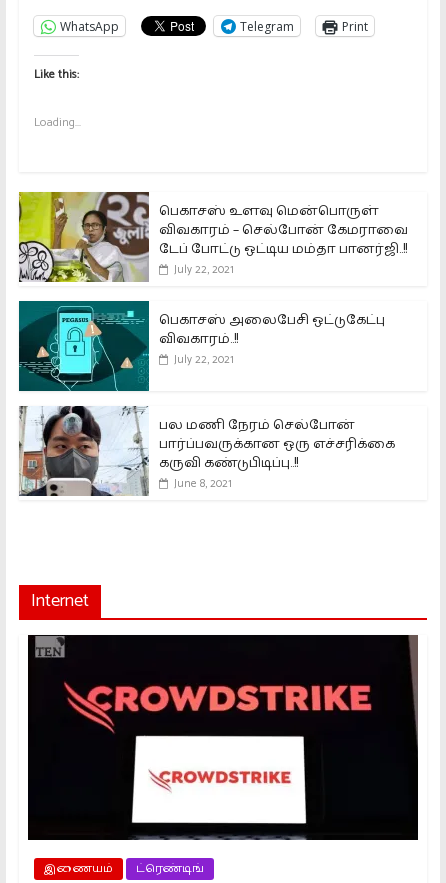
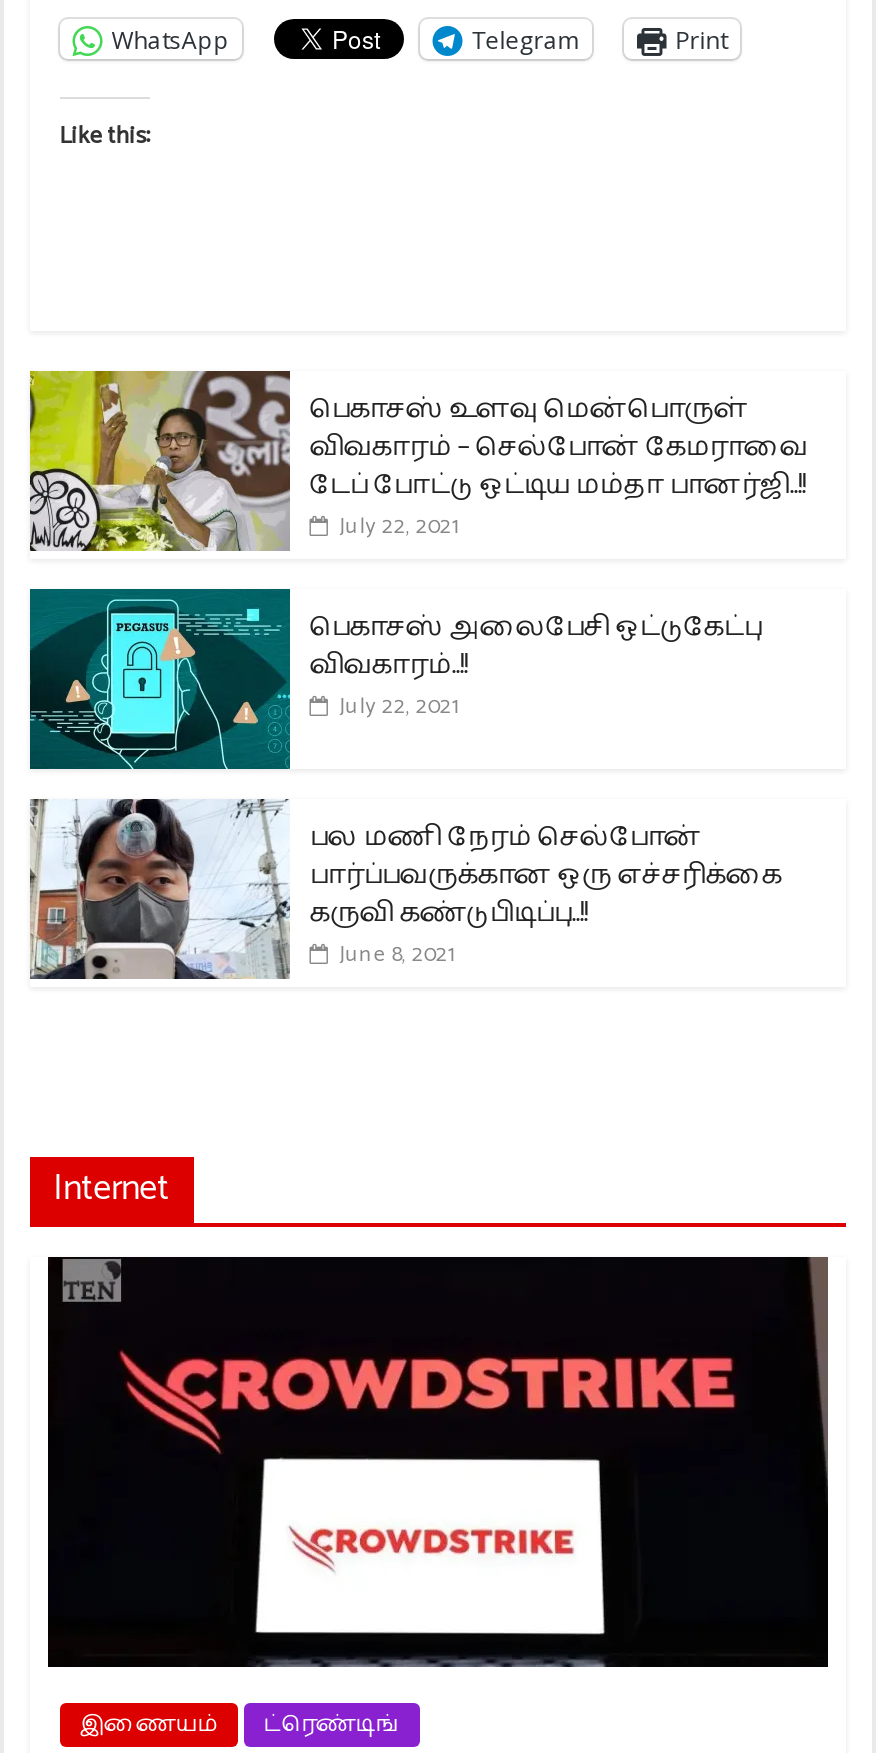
[34,113,81,132] Loading... -> none

